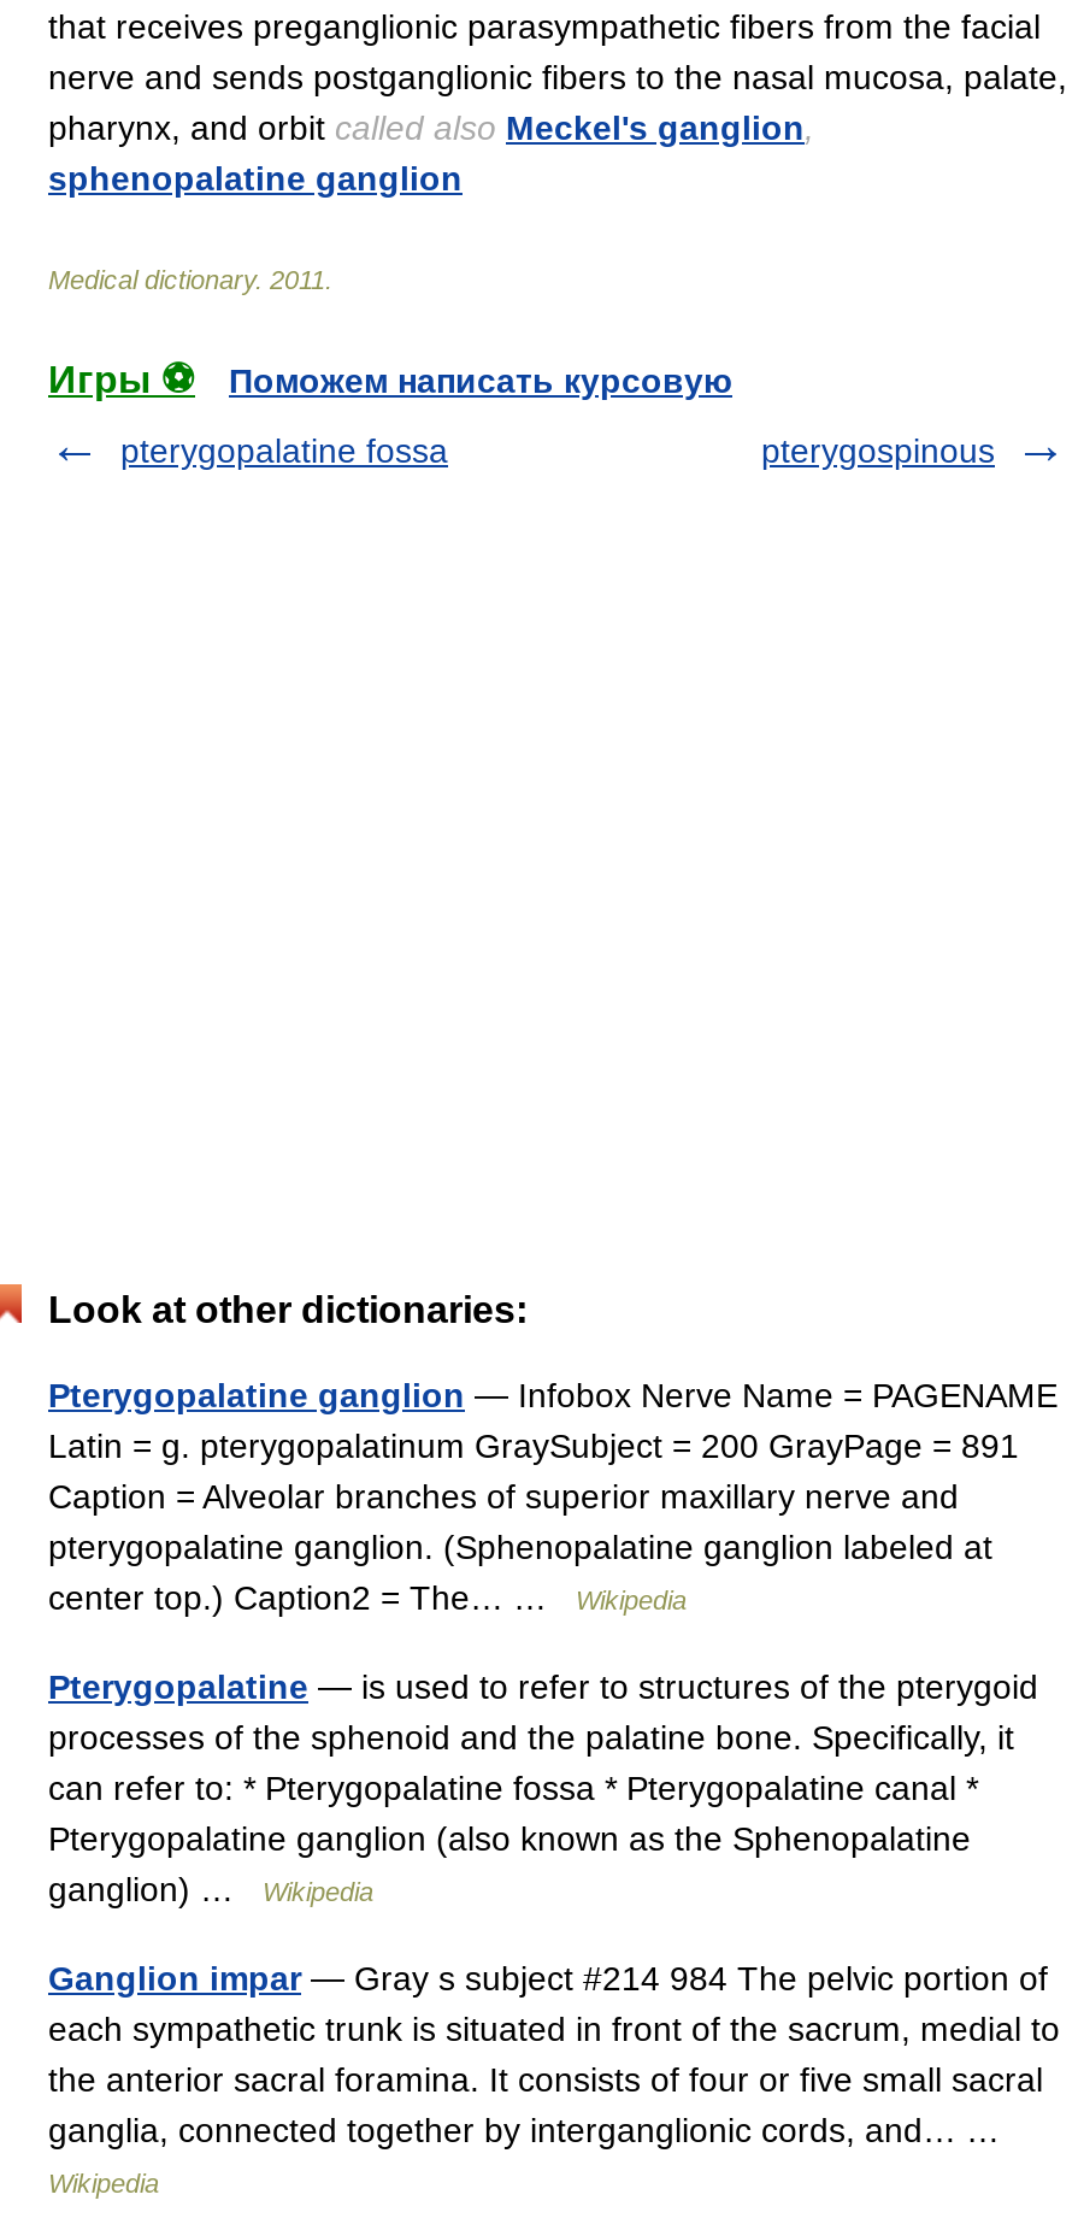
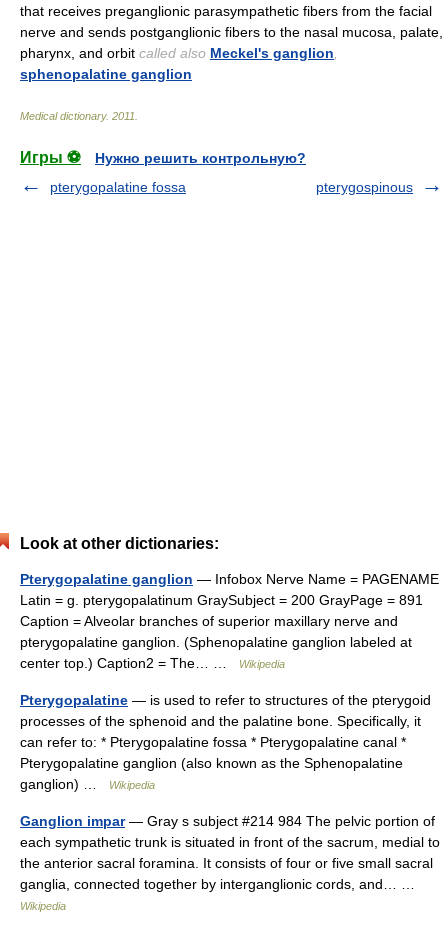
[229,361,732,400] Поможем написать курсовую -> [95,150,306,166] Нужно решить контрольную?

